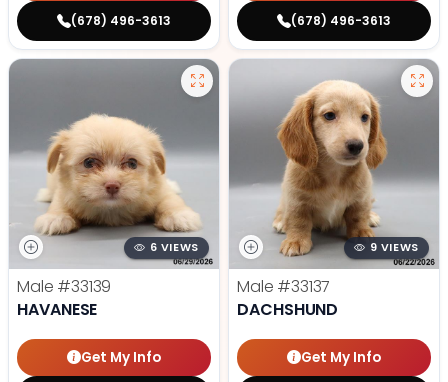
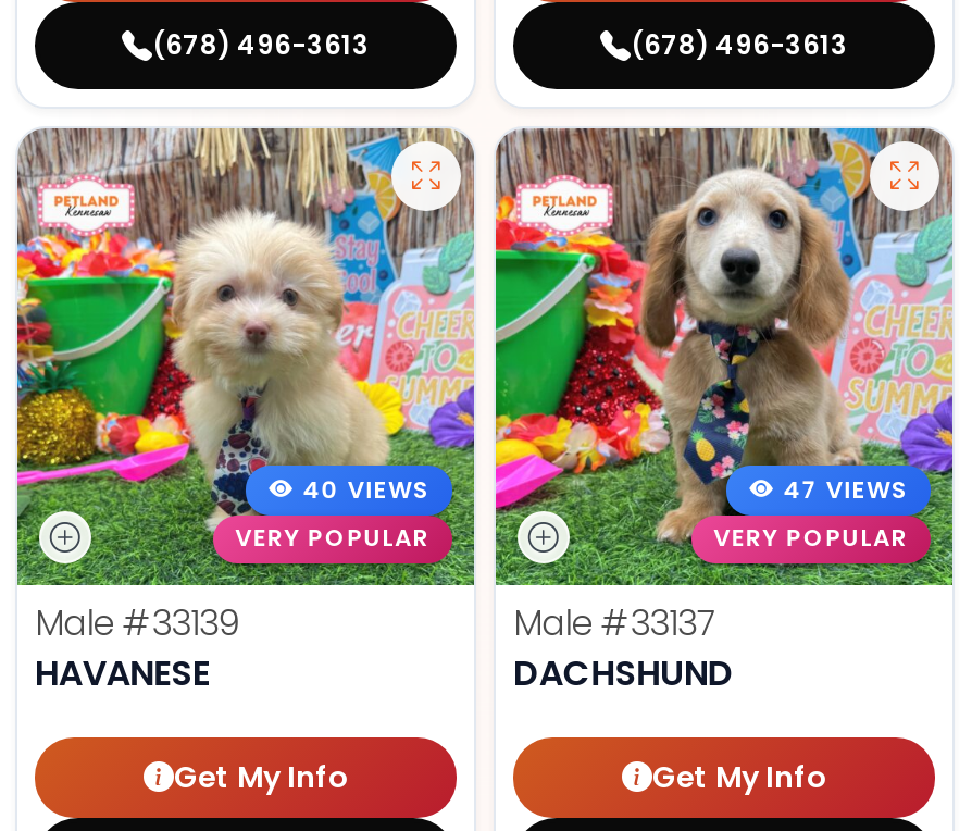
[8,59,219,269] [image] | 6 VIEWS -> [15,128,476,587] [image] | 40 VIEWS | VERY POPULAR
[228,59,440,268] [image] | 9 VIEWS -> [494,126,952,585] [image] | 47 VIEWS | VERY POPULAR

